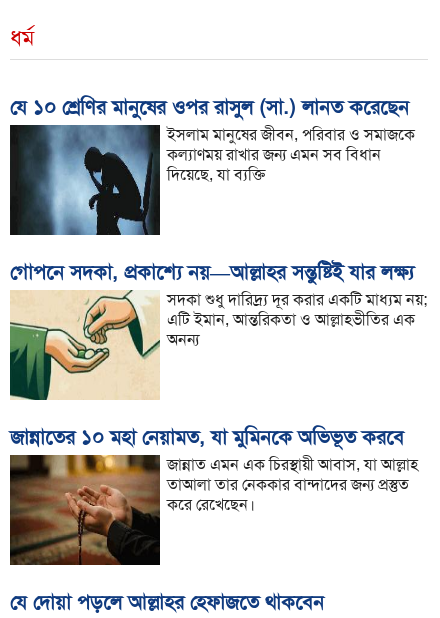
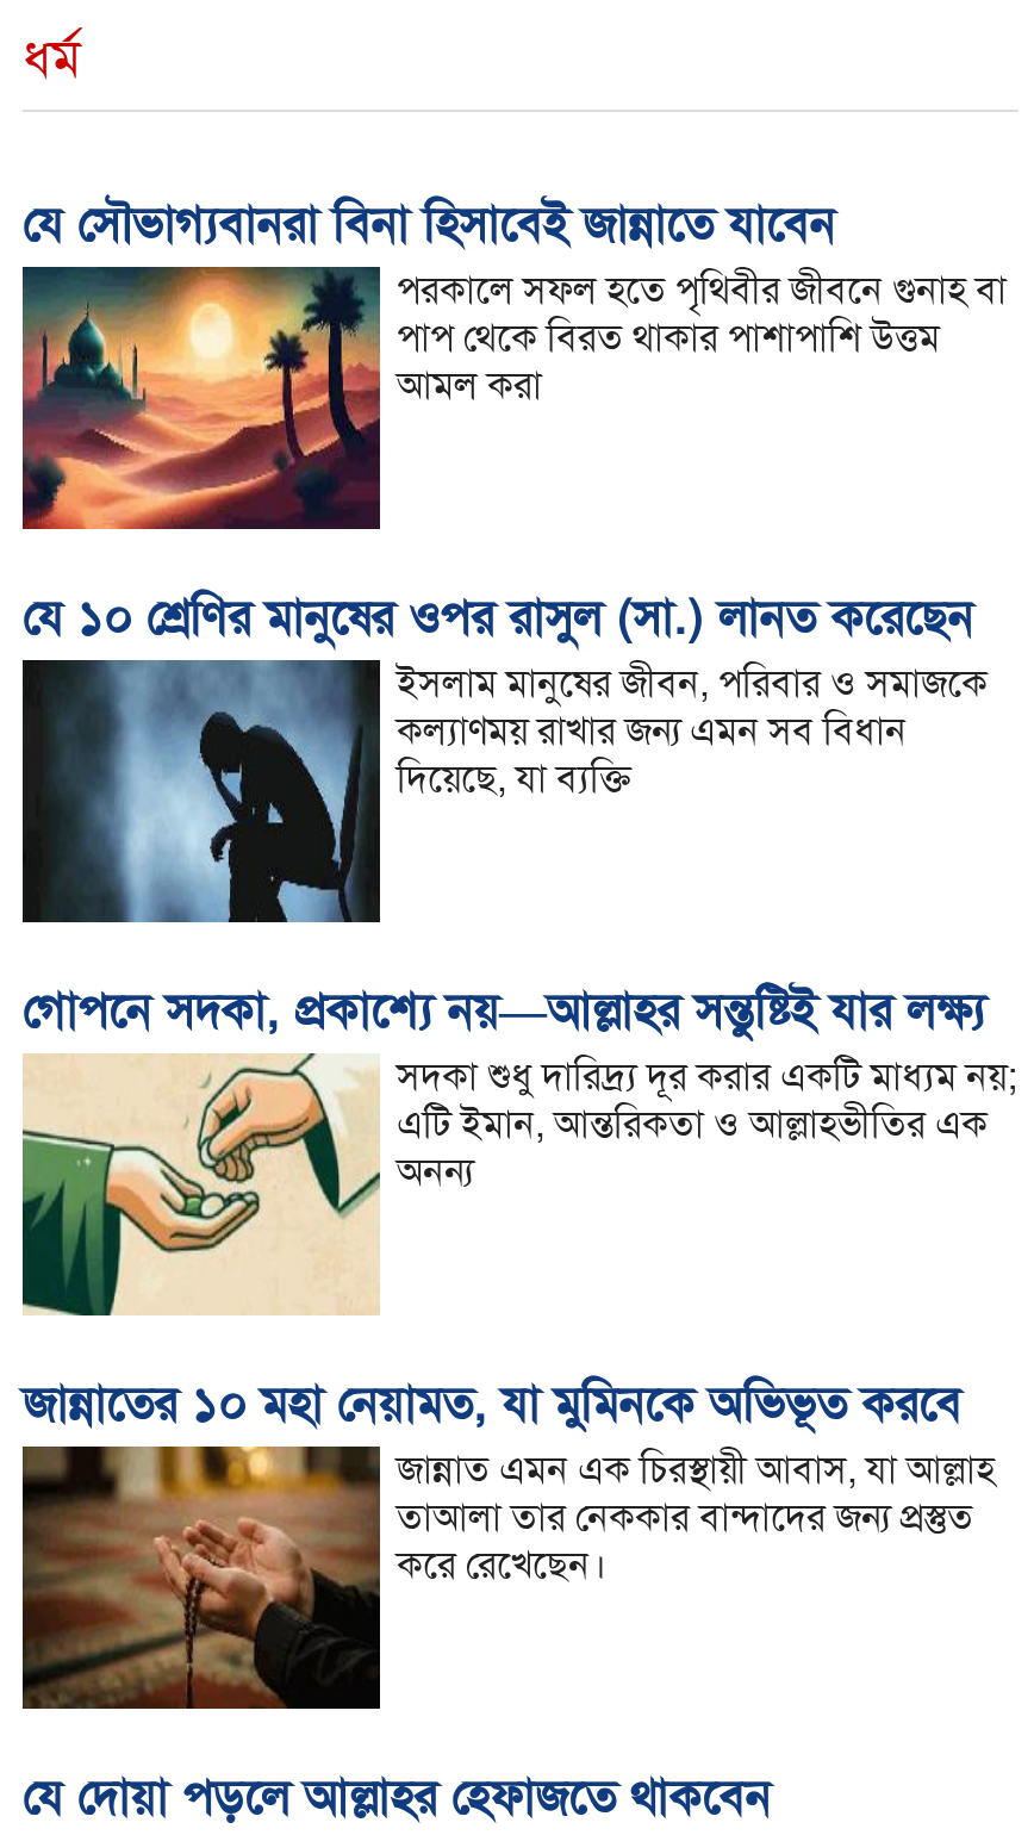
none -> [20,194,1007,531] [image] | যে সৌভাগ্যবানরা বিনা হিসাবেই জান্নাতে যাবেন | পরকালে সফল হতে পৃথিবীর জীবনে গুনাহ বা | পাপ থেকে বিরত থাকার পাশাপাশি উত্তম | আমল করা

